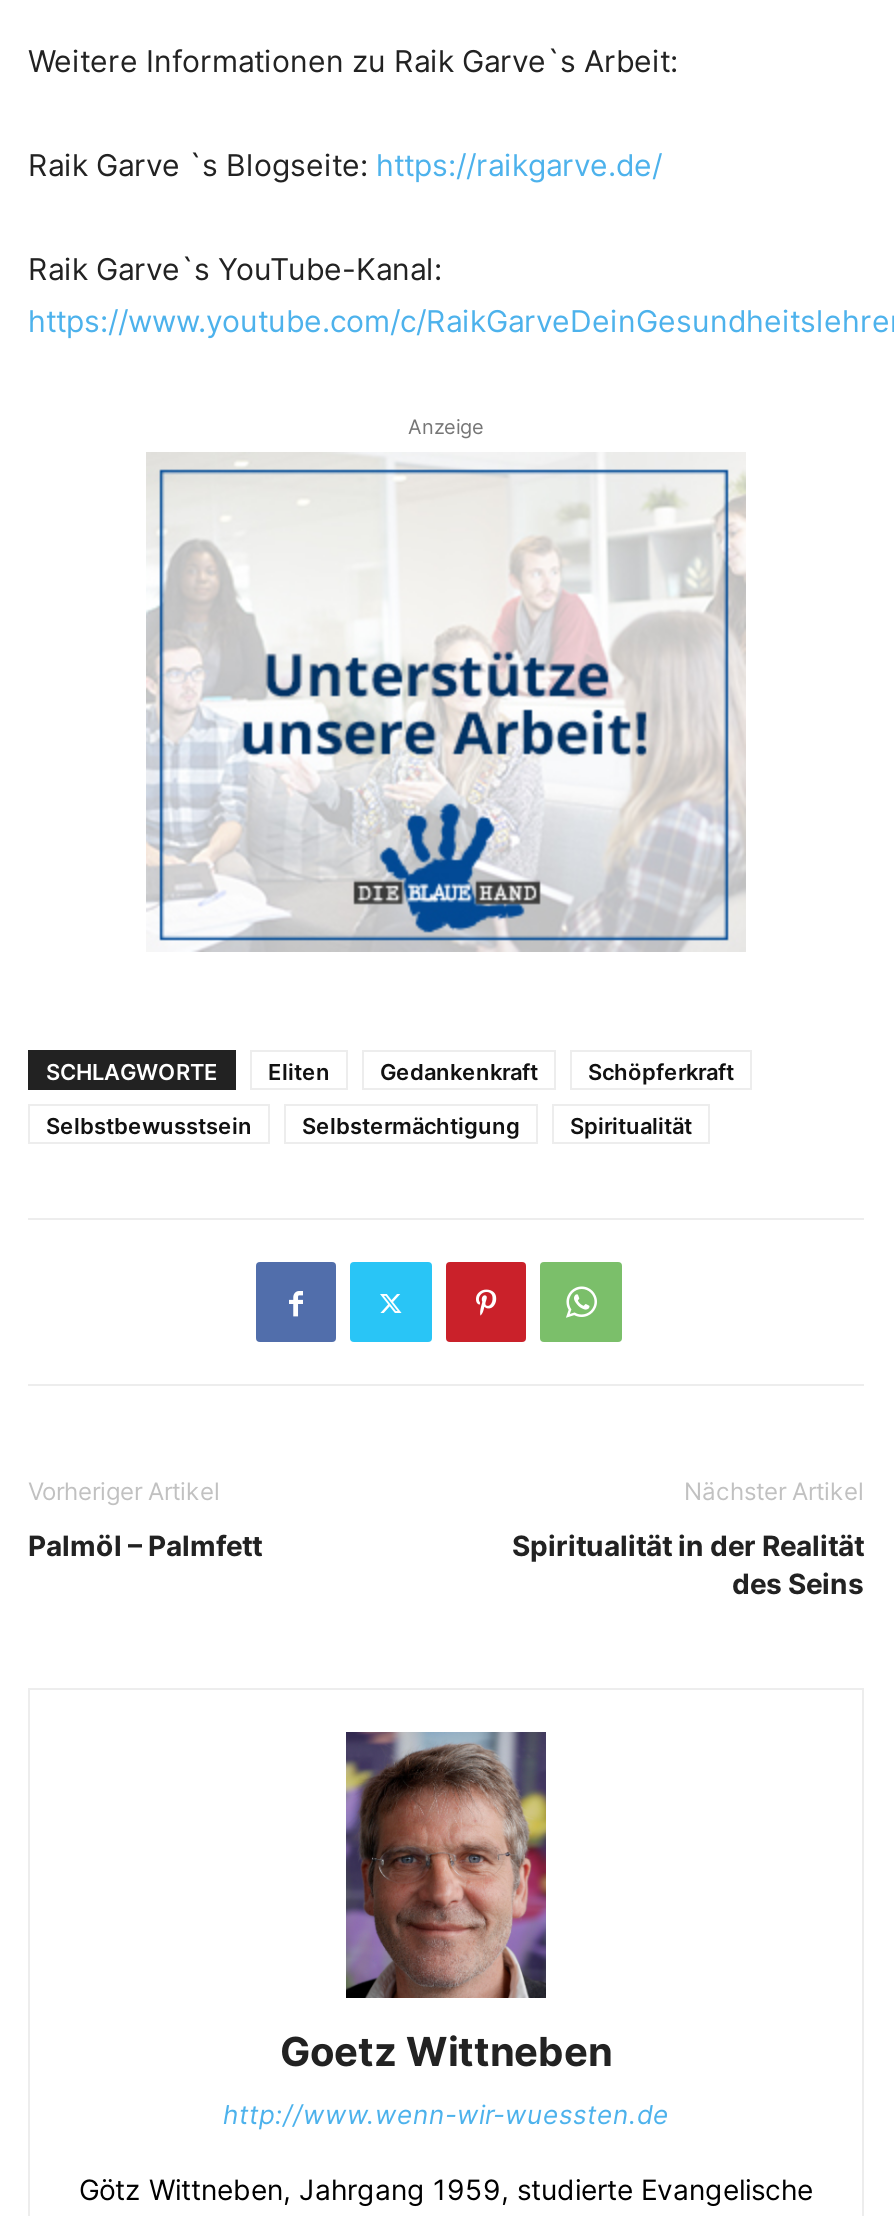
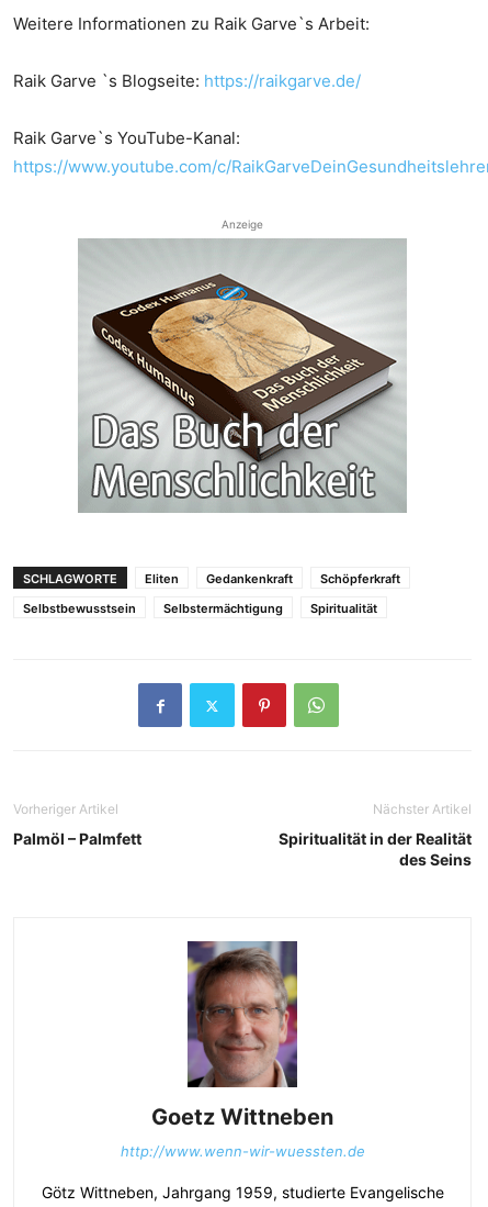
[148,454,744,950] [image] -> [78,238,407,513] [image]

